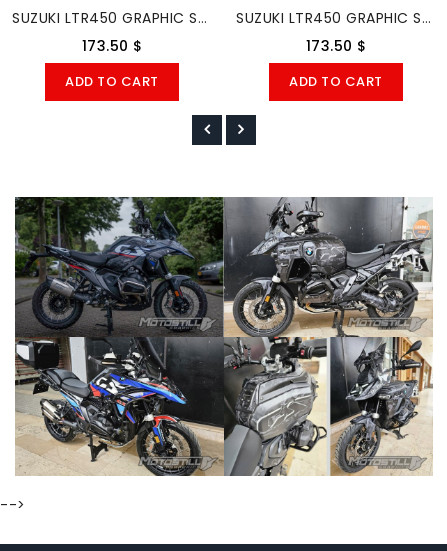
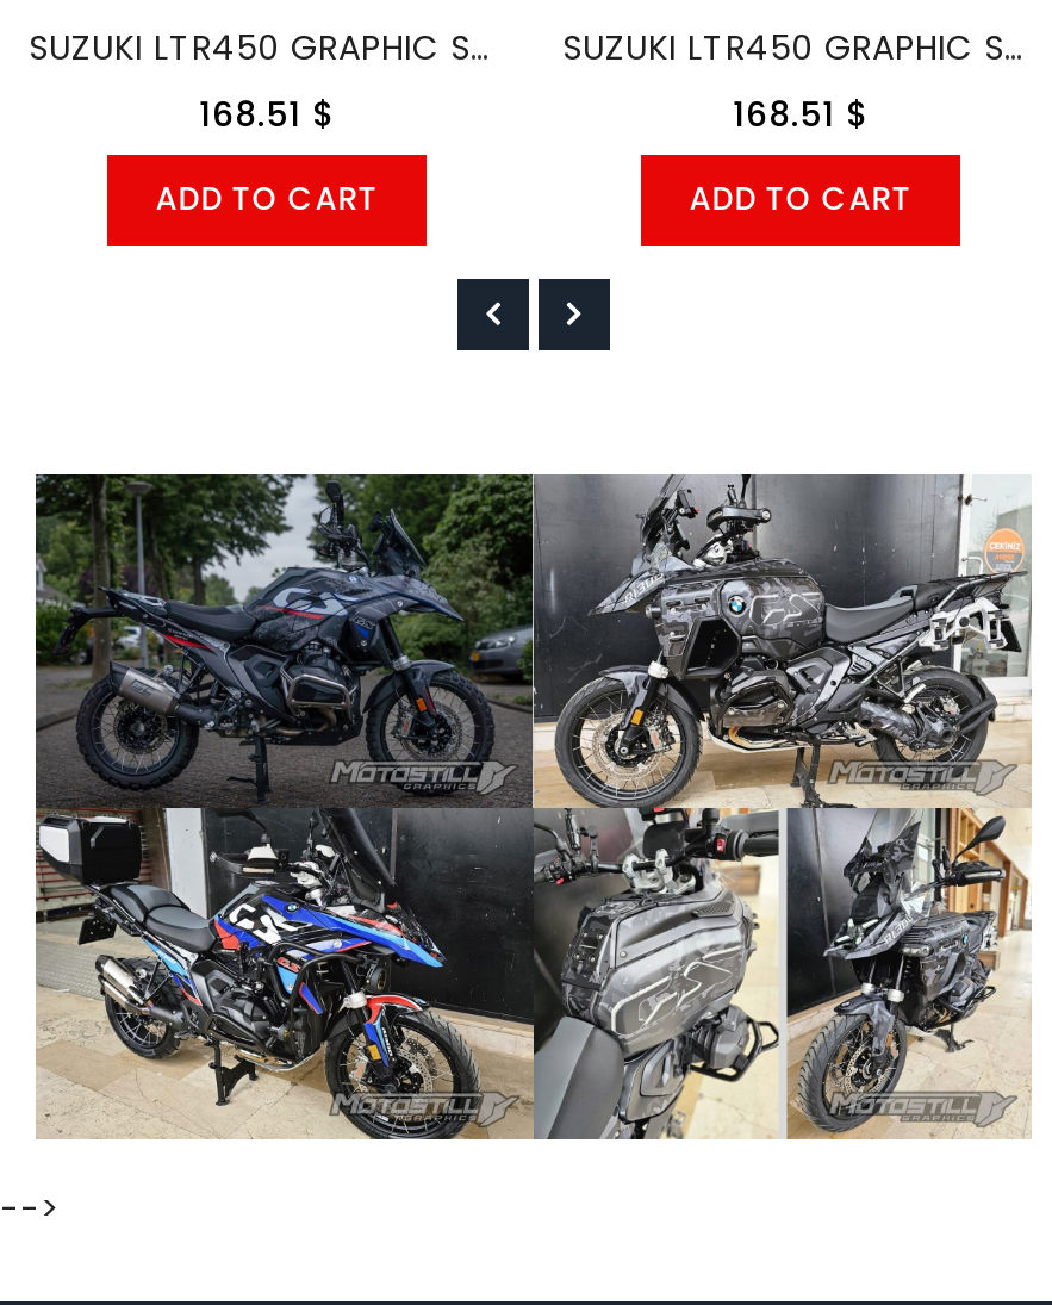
[81,36,142,56] 173.50 $ -> [199,91,335,139] 168.51 $
[305,36,366,56] 173.50 $ -> [733,91,869,139] 168.51 $

